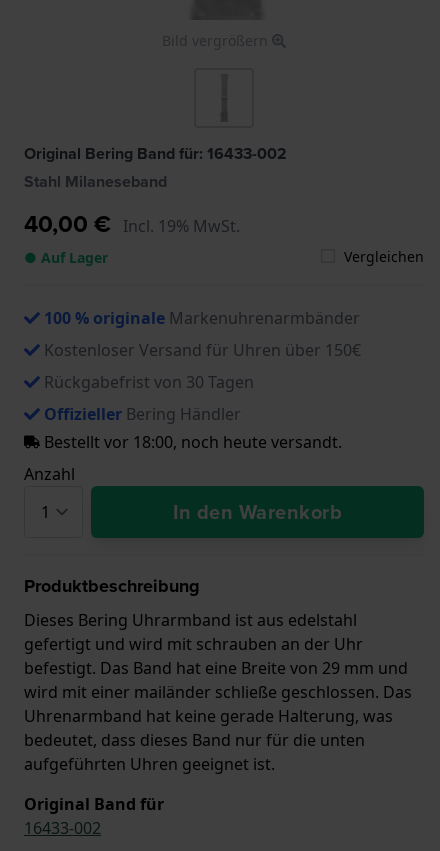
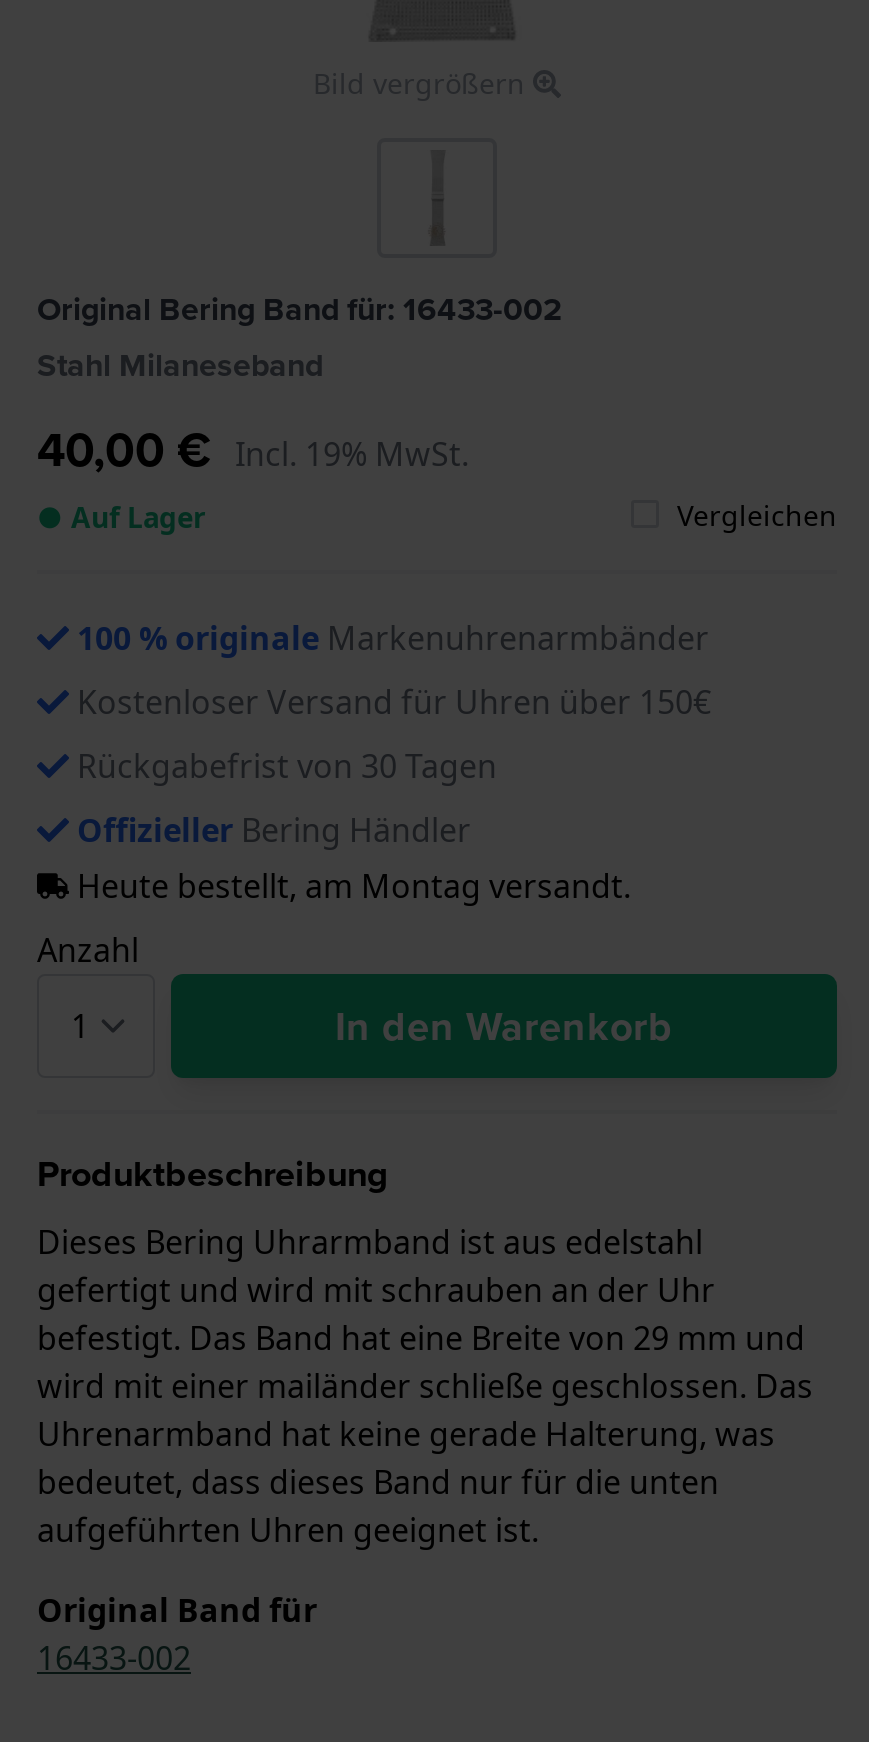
[40,431,342,453] Bestellt vor 18:00, noch heute versandt. -> [69,864,631,908] Heute bestellt, am Montag versandt.

